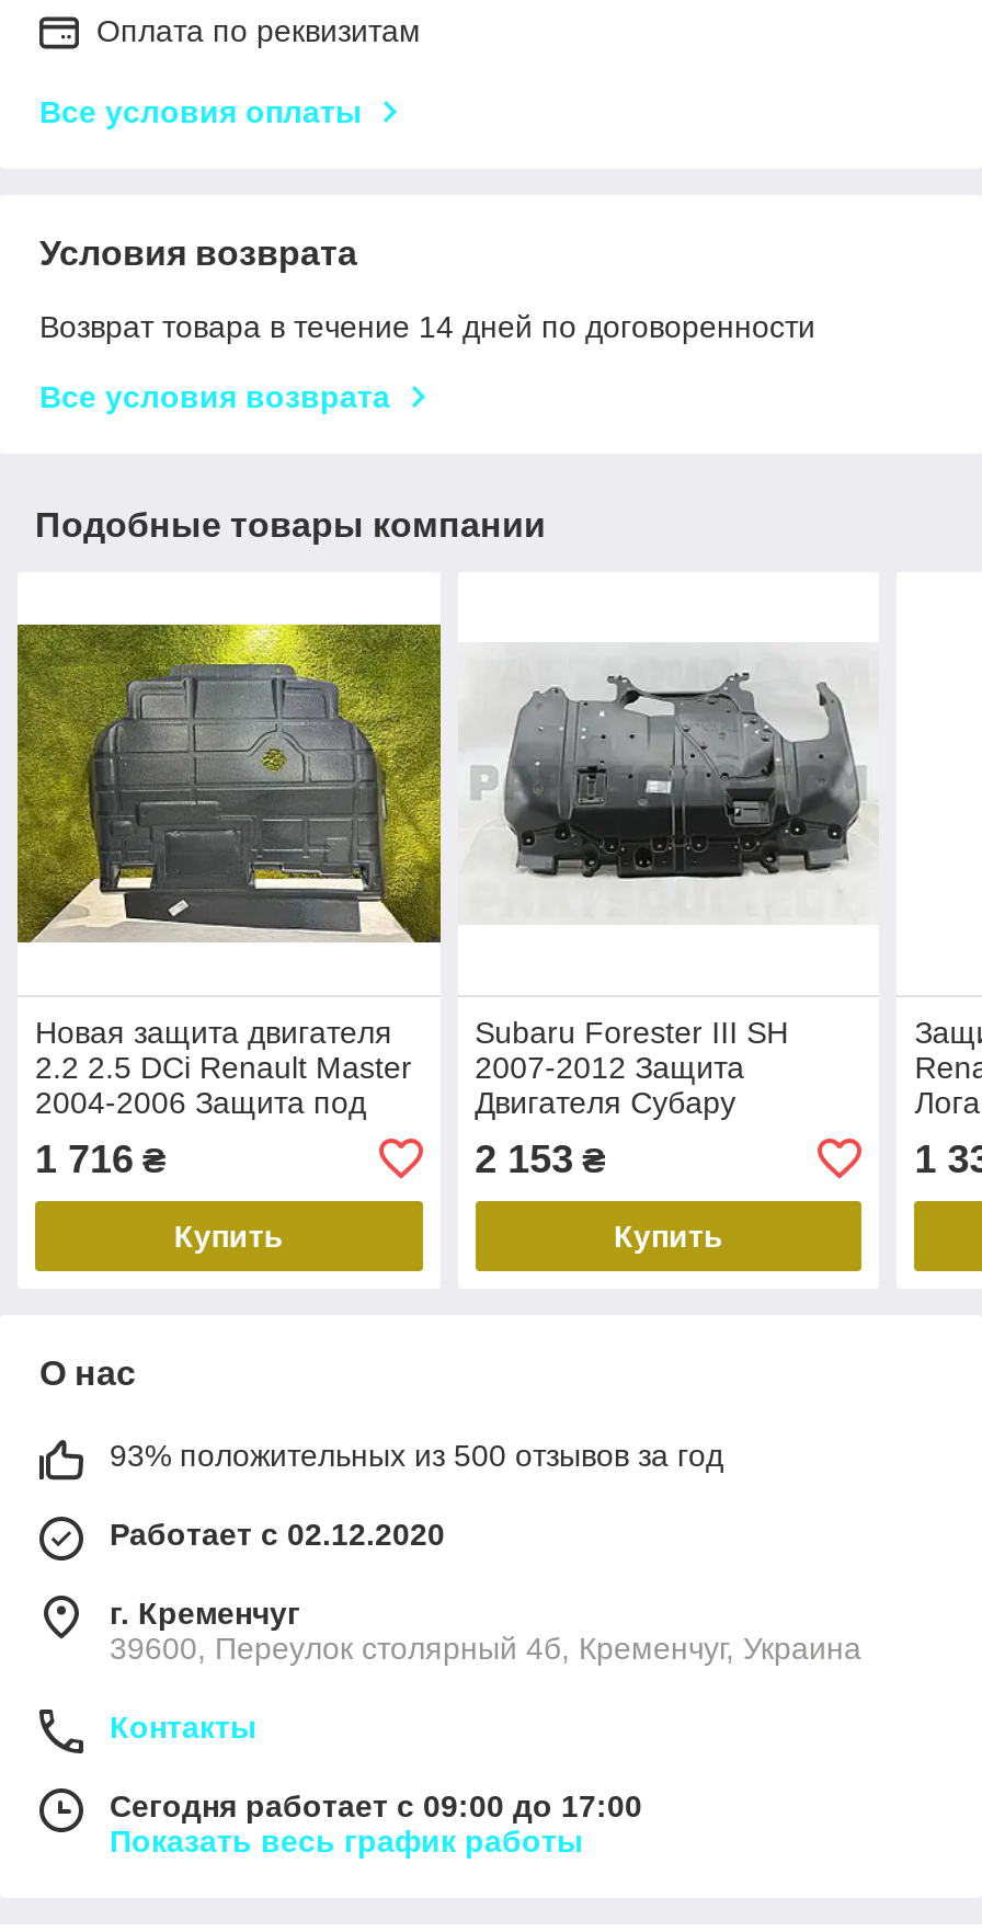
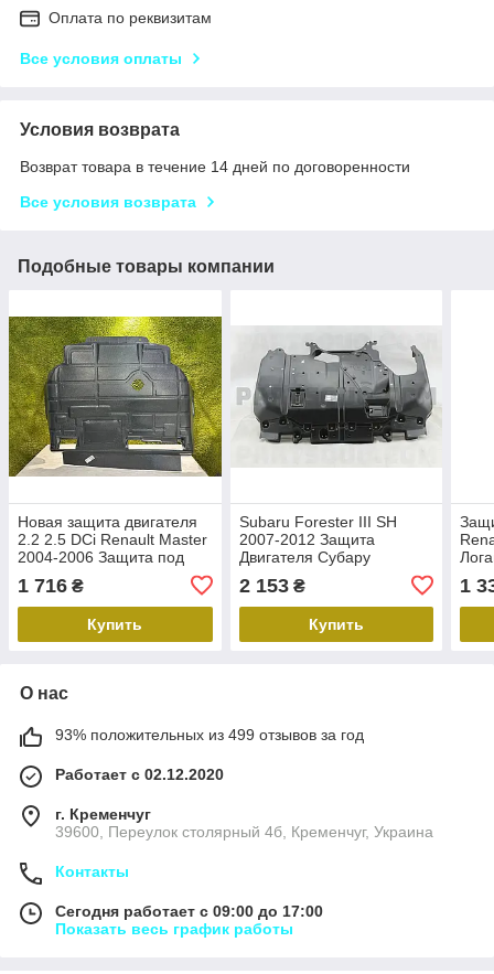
[110,1437,723,1472] 93% положительных из 500 отзывов за год -> [55,726,364,743] 93% положительных из 499 отзывов за год

